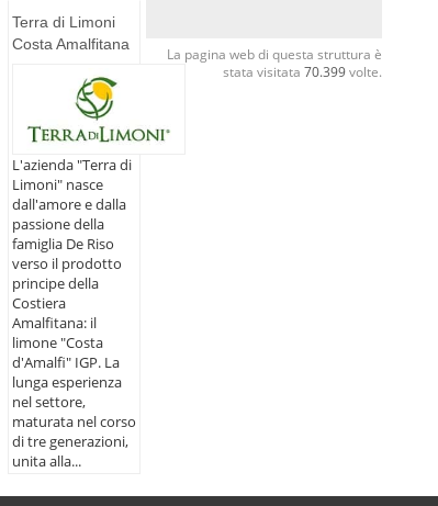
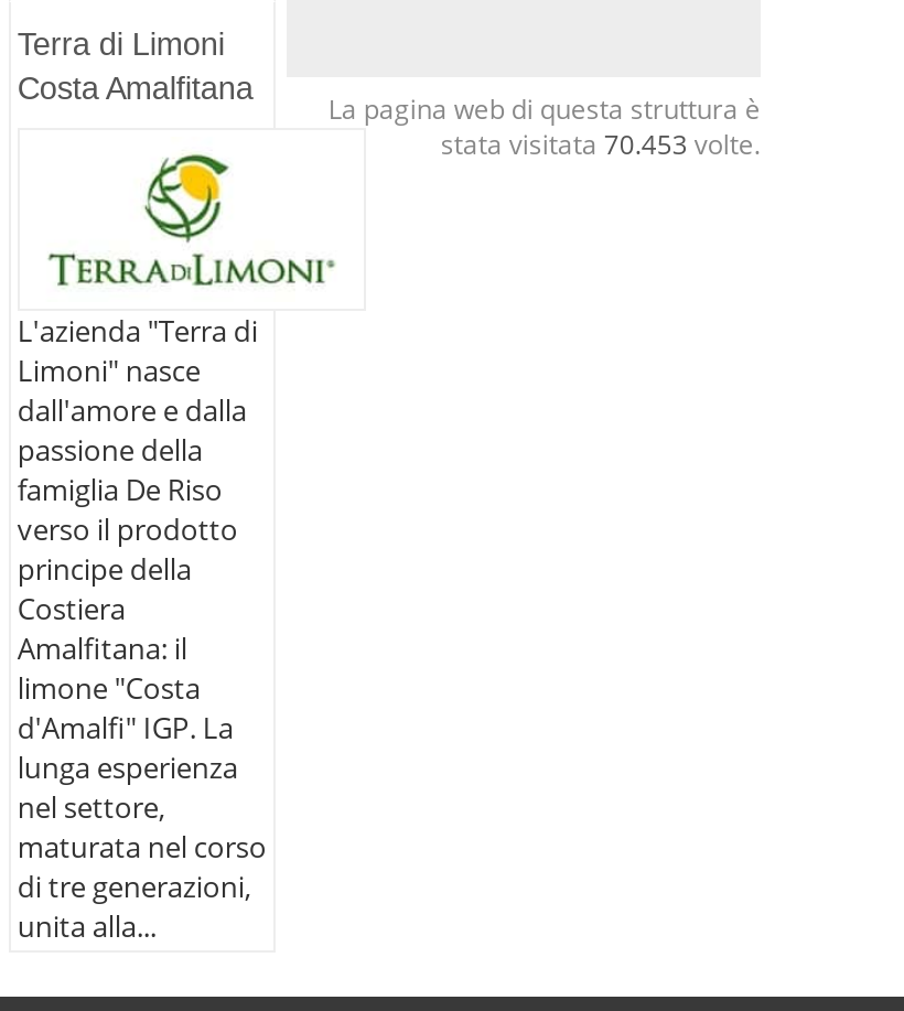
[223,62,382,80] stata visitata 70.399 volte. -> [441,125,760,160] stata visitata 70.453 volte.

